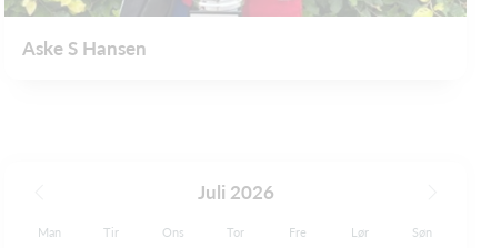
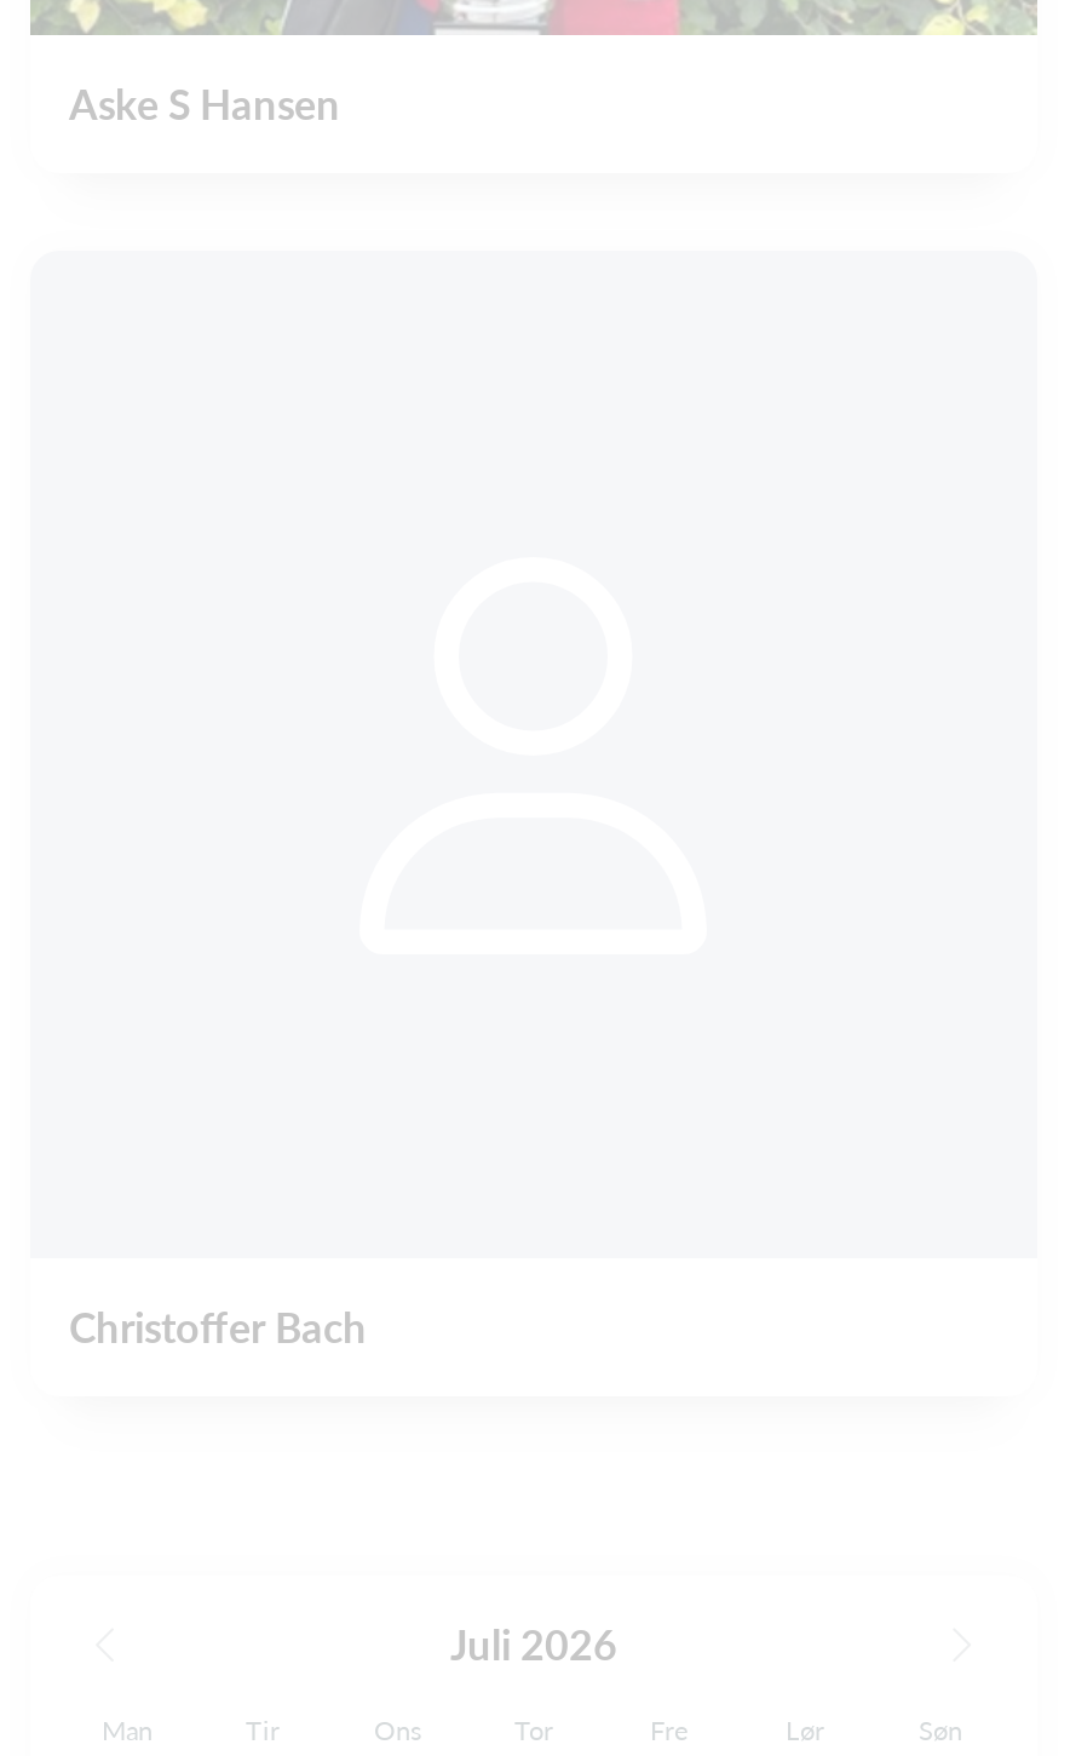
none -> [69,1302,367,1353] Christoffer Bach

